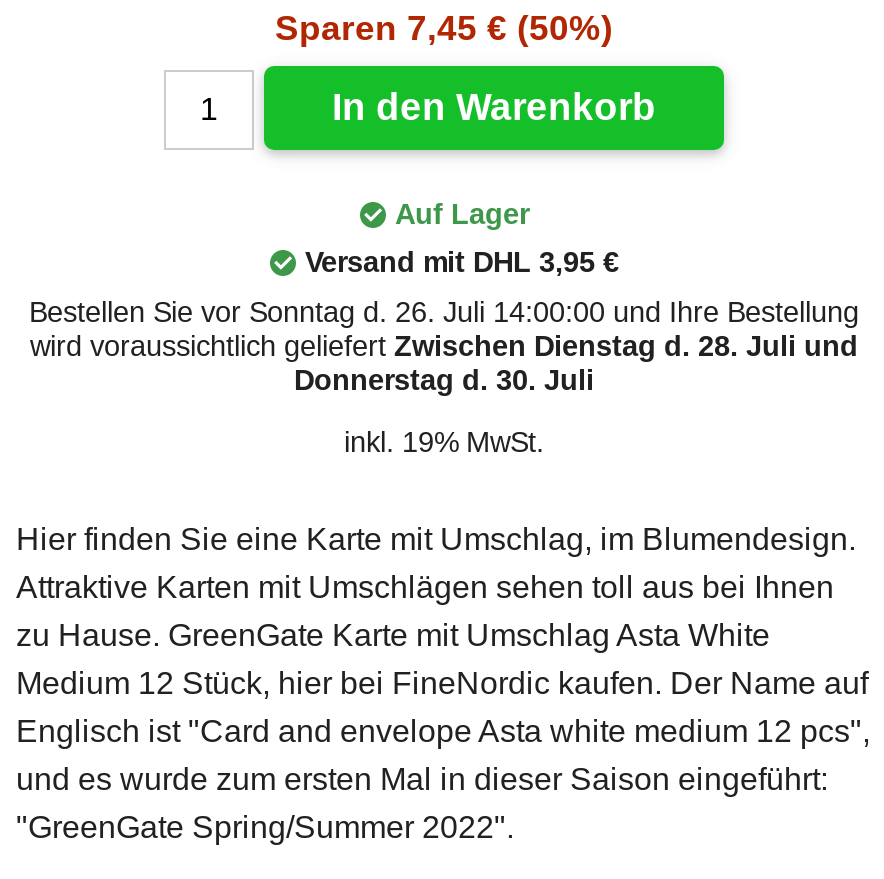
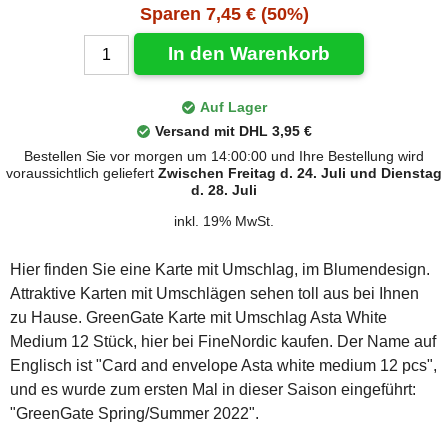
[29,296,859,396] Bestellen Sie vor Sonntag d. 26. Juli 14:00:00 und Ihre Bestellung | wird voraussichtlich geliefert Zwischen Dienstag d. 28. Juli und | Donnerstag d. 30. Juli -> [6,148,442,198] Bestellen Sie vor morgen um 14:00:00 und Ihre Bestellung wird | voraussichtlich geliefert Zwischen Freitag d. 24. Juli und Dienstag | d. 28. Juli

